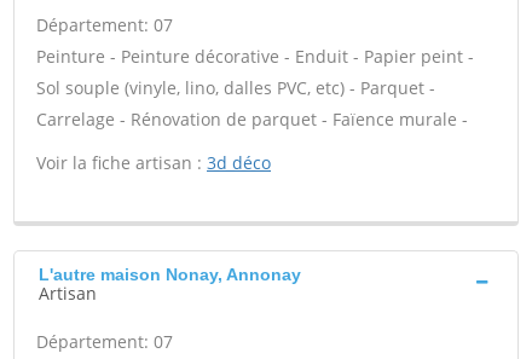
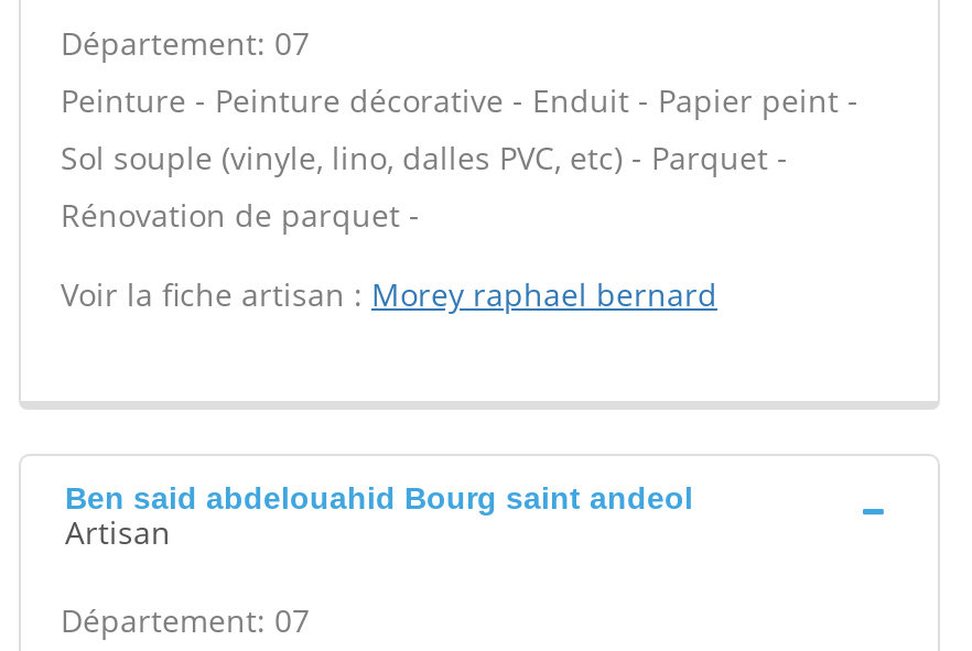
[36,108,468,131] Carrelage - Rénovation de parquet - Faïence murale - -> [61,194,420,236] Rénovation de parquet -
[36,151,271,174] Voir la fiche artisan : 3d déco -> [61,273,717,315] Voir la fiche artisan : Morey raphael bernard
[39,265,301,284] L'autre maison Nonay, Annonay -> [65,480,693,516] Ben said abdelouahid Bourg saint andeol

